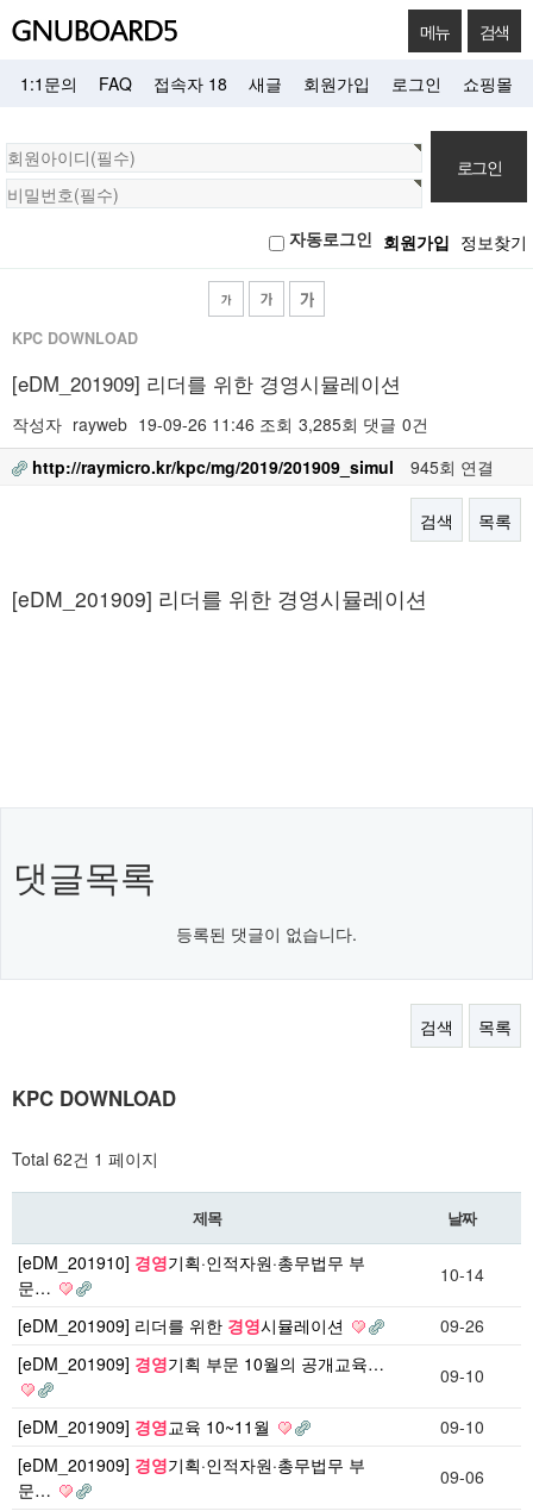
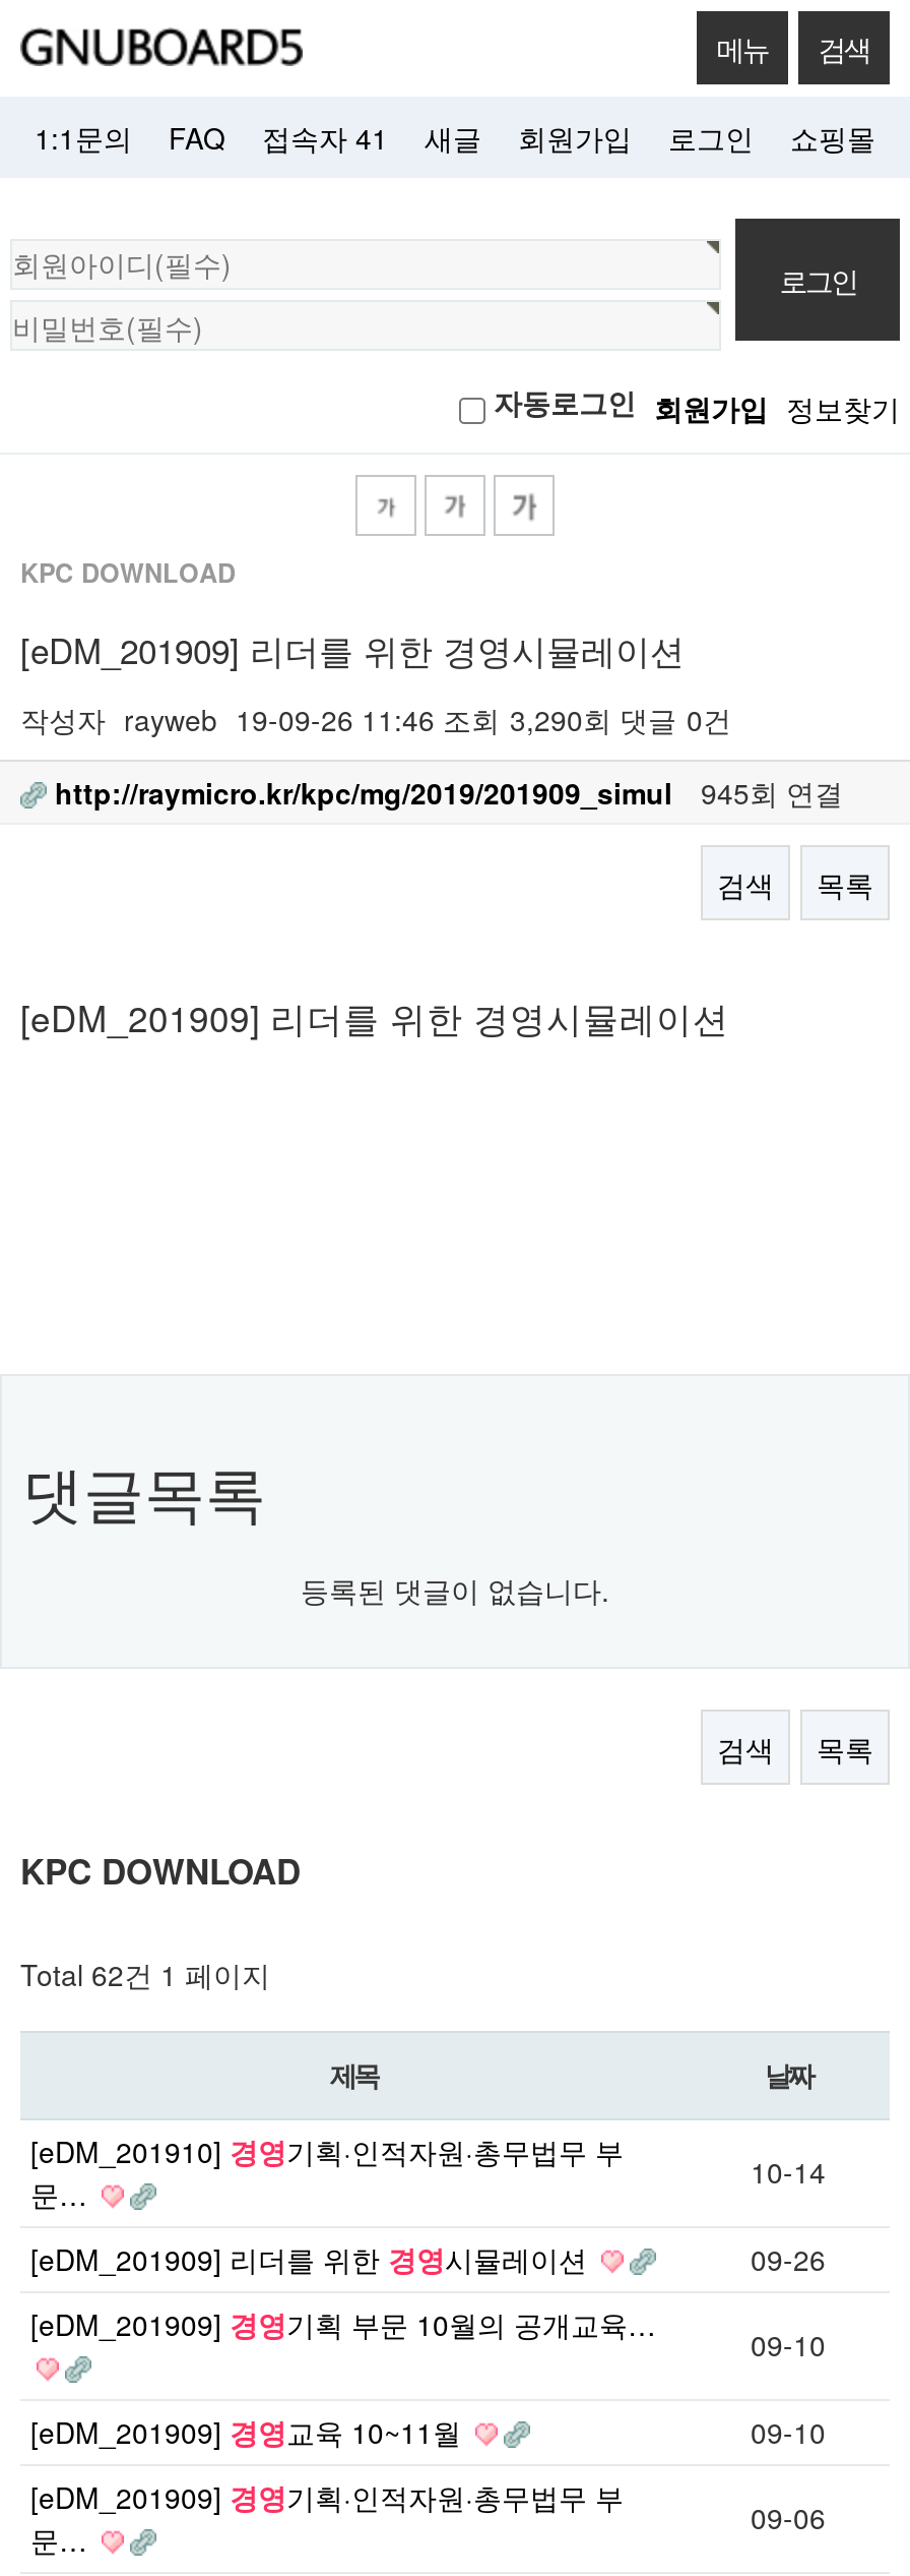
[20,71,513,95] 1:1문의 FAQ 접속자 18 새글 회원가입 로그인 쇼핑몰 -> [35,117,875,157] 1:1문의 FAQ 접속자 41 새글 회원가입 로그인 쇼핑몰
[12,411,428,435] 작성자 rayweb 19-09-26 11:46 조회 3,285회 댓글 0건 -> [20,698,731,738] 작성자 rayweb 19-09-26 11:46 조회 3,290회 댓글 0건

